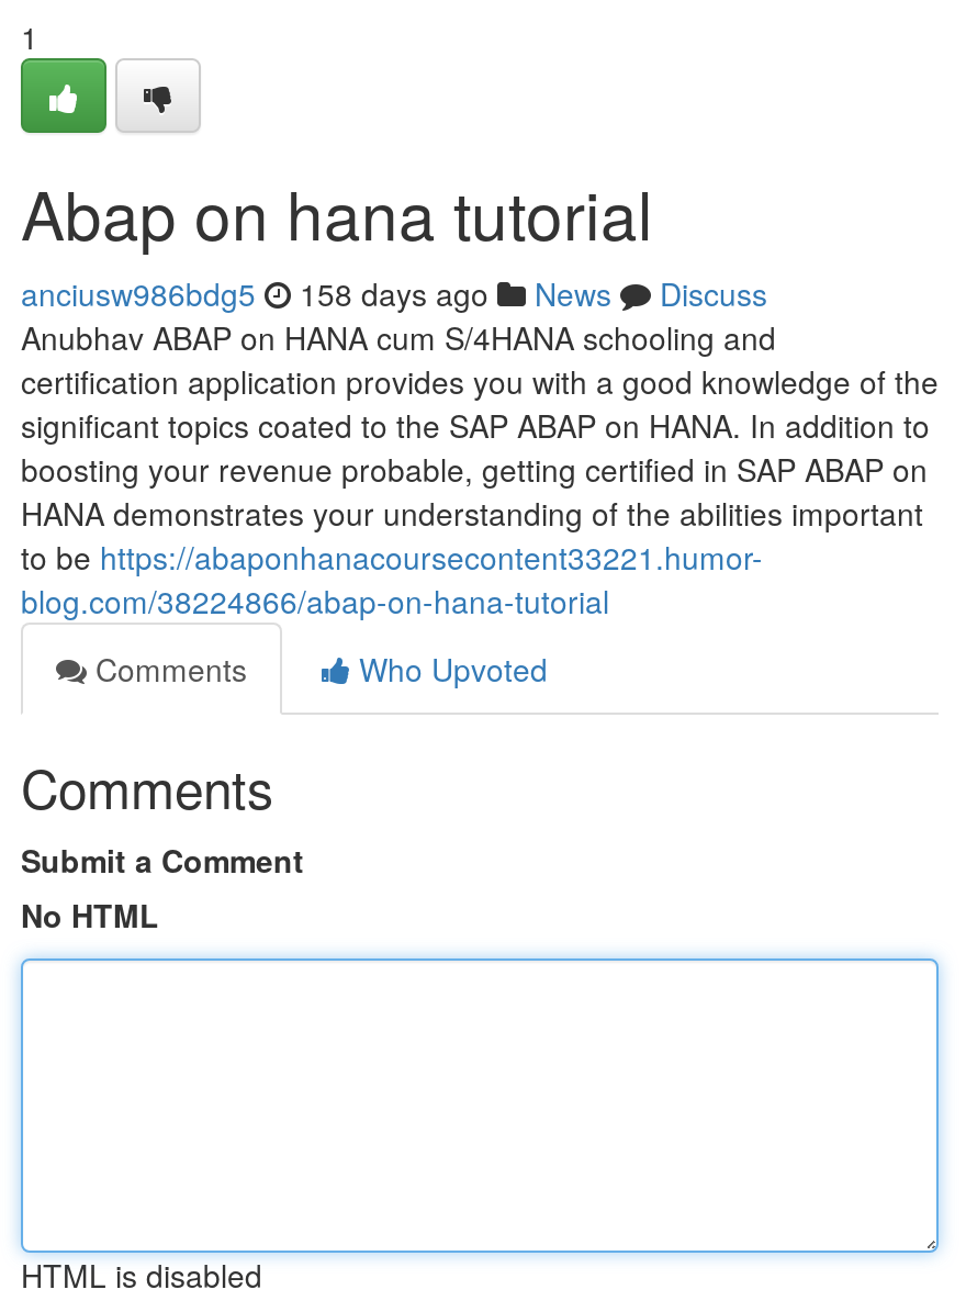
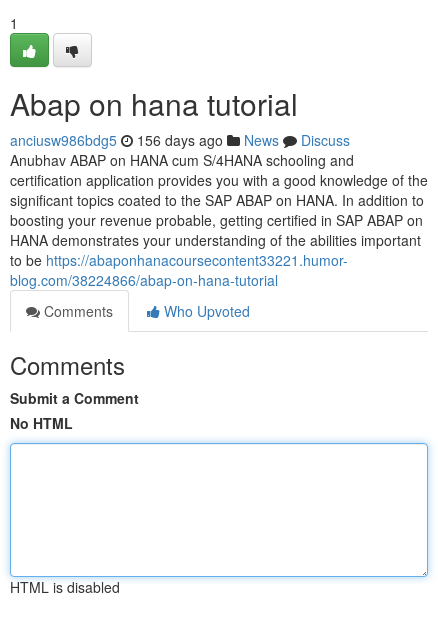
[21,271,767,315] anciusw986bdg5 158 days ago News Discuss -> [10,130,350,150] anciusw986bdg5 156 days ago News Discuss

